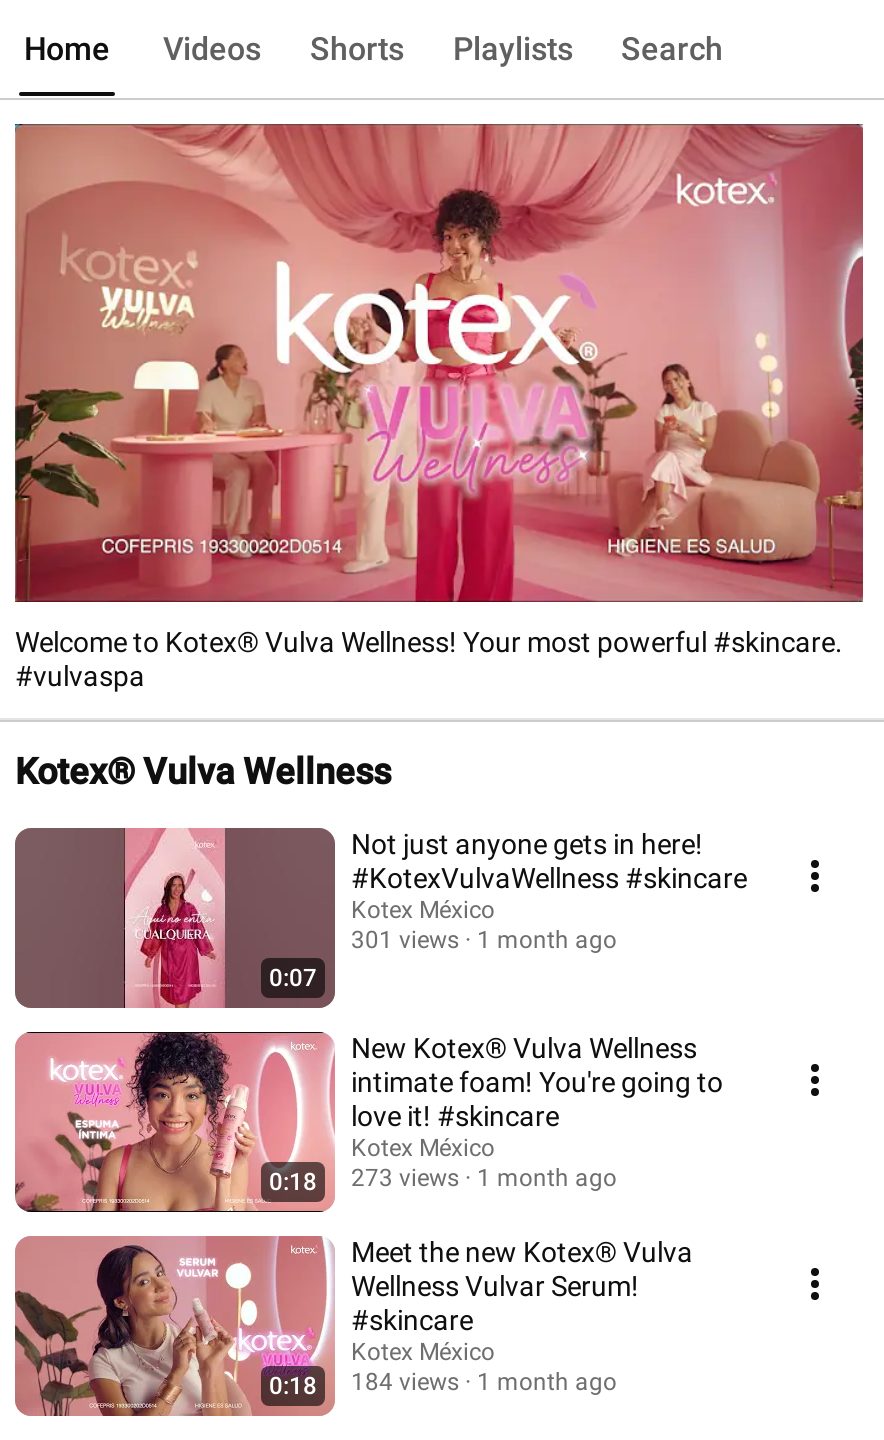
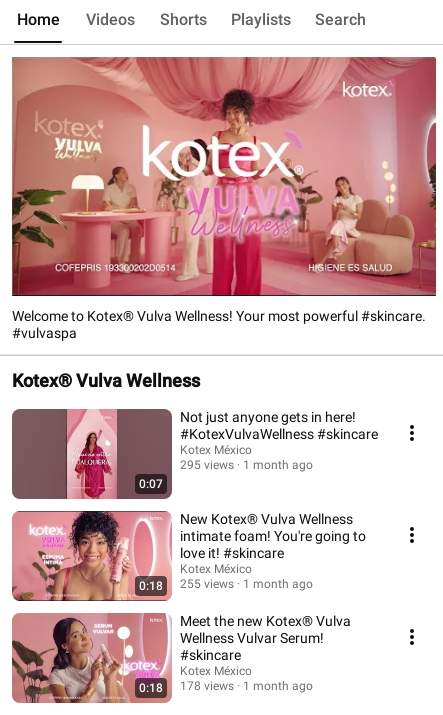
[351,925,617,953] 301 views 1 month ago -> [180,457,313,471] 295 views 1 month ago
[269,1163,617,1195] 0:18 273 views 1 month ago -> [139,576,313,592] 0:18 255 views 1 month ago
[269,1367,617,1399] 0:18 184 views 1 month ago -> [139,678,313,694] 0:18 178 views 1 month ago

